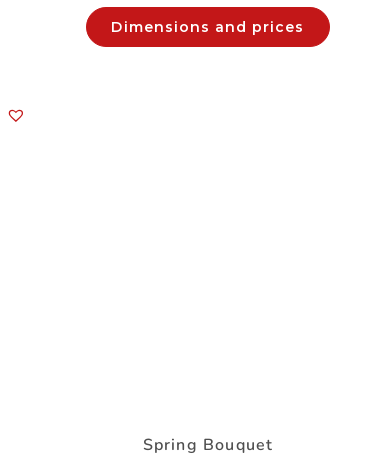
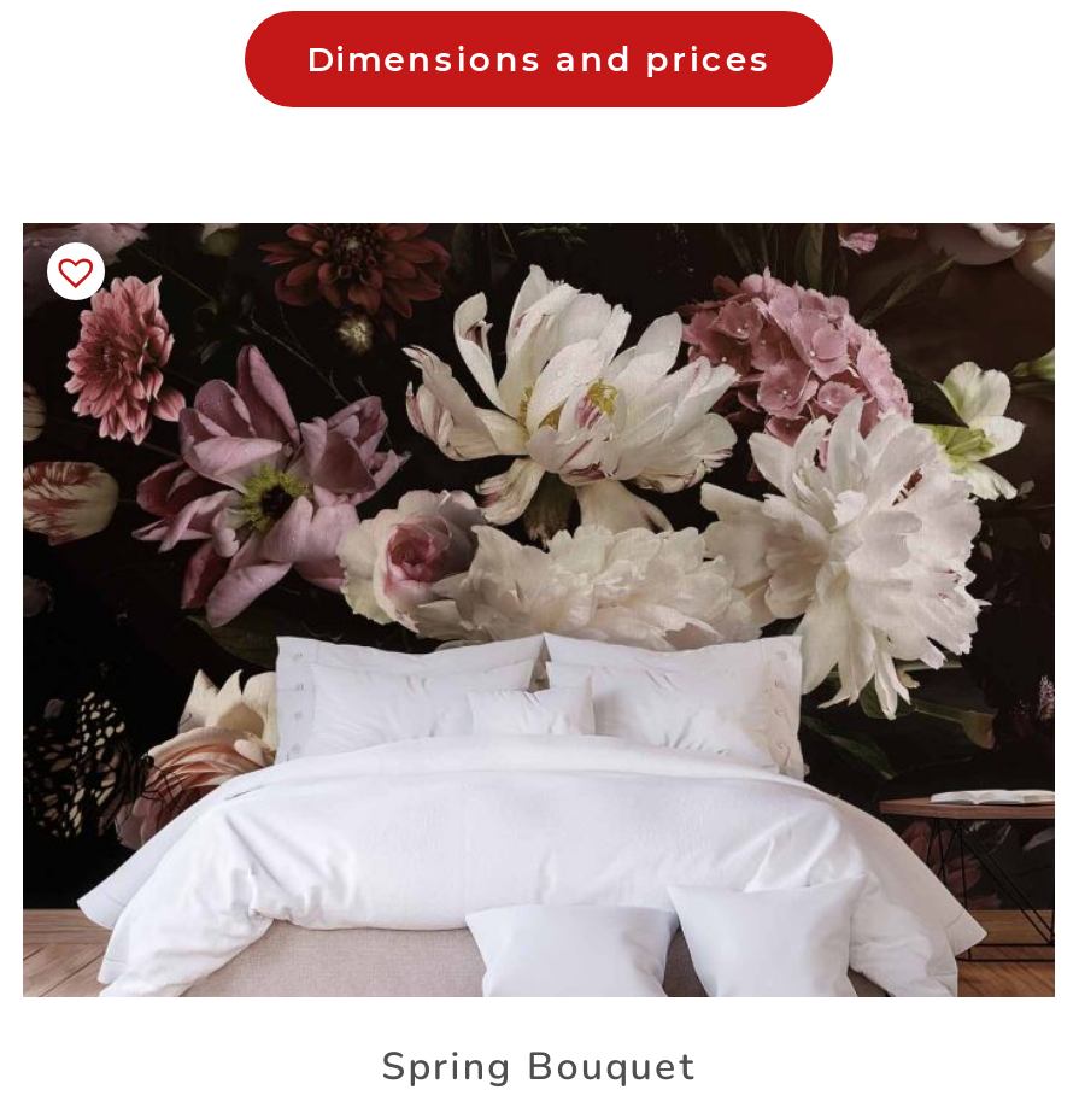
none -> [20,221,1057,1000] [image]

